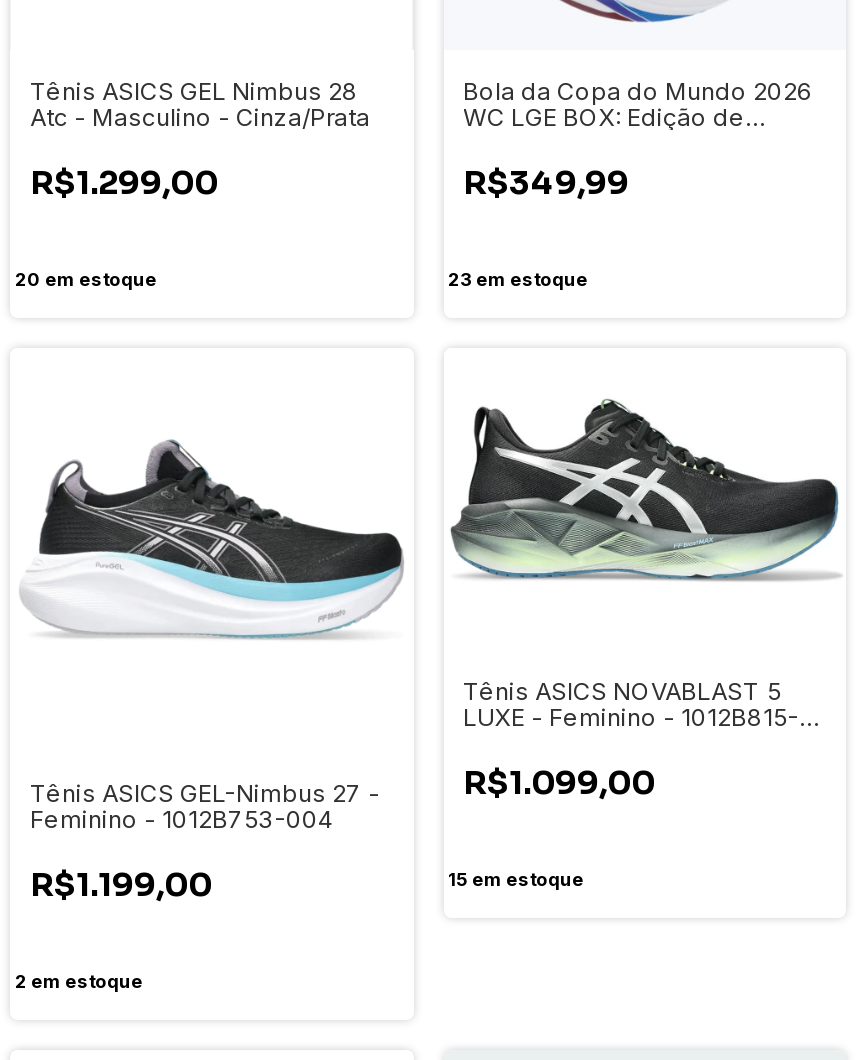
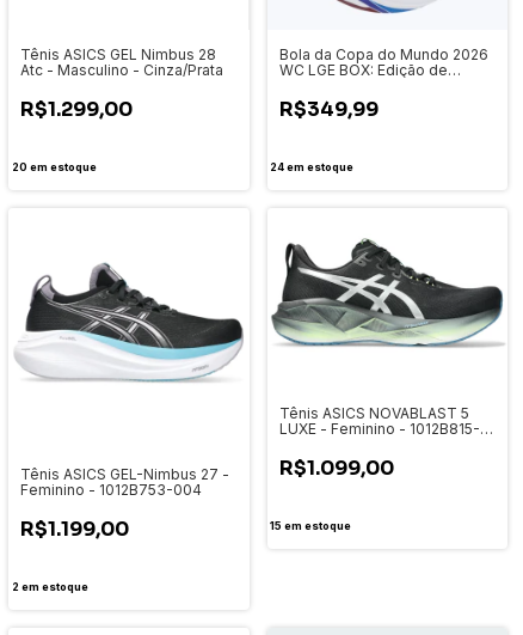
[448,268,588,290] 23 em estoque -> [270,160,353,174] 24 em estoque

